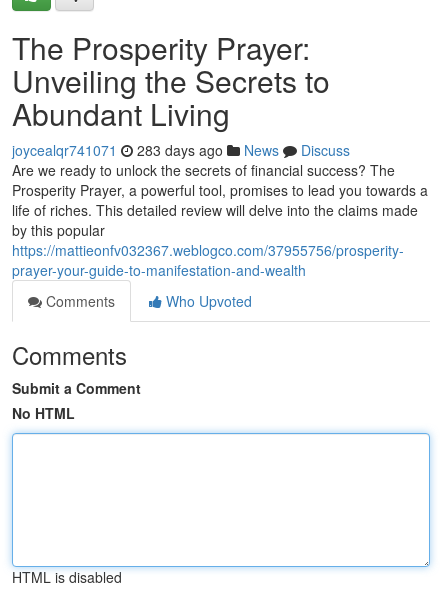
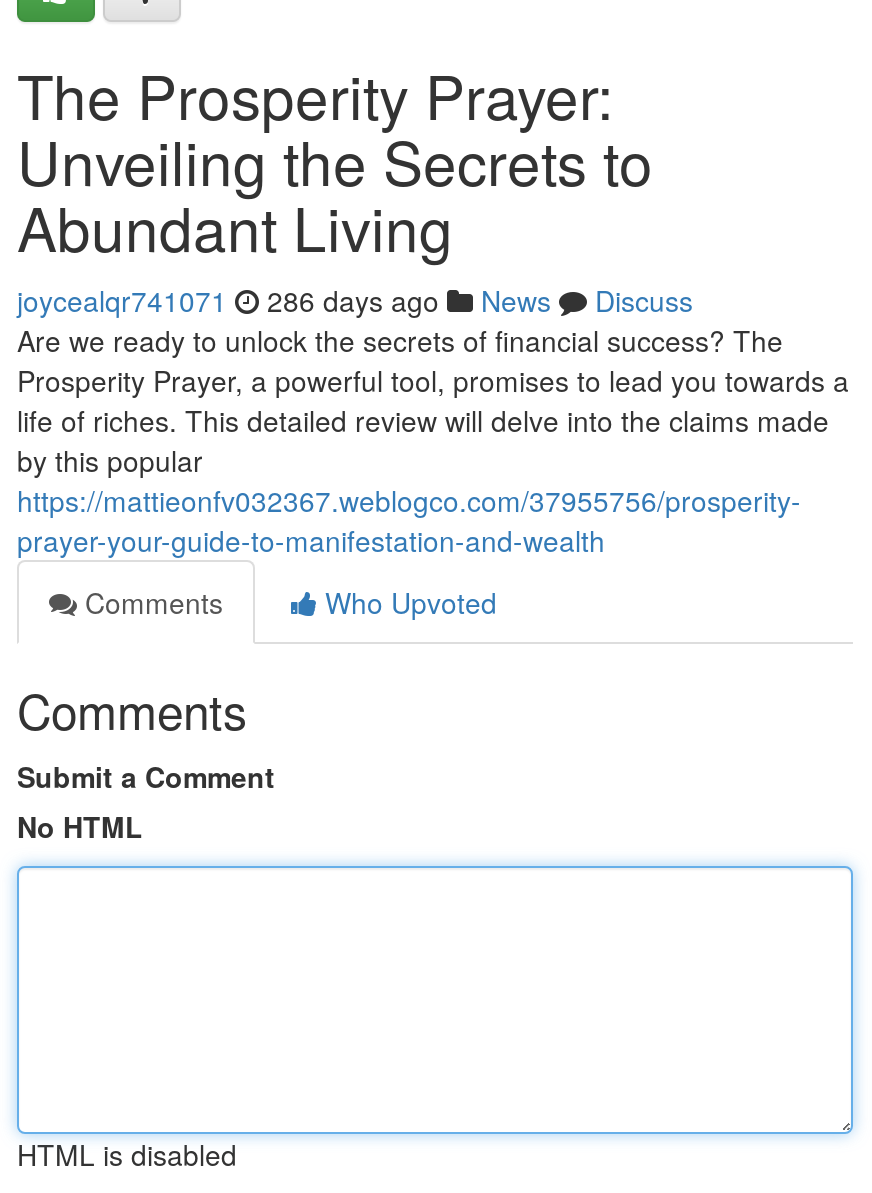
[12,140,350,160] joycealqr741071 283 days ago News Discuss -> [17,280,693,320] joycealqr741071 286 days ago News Discuss

